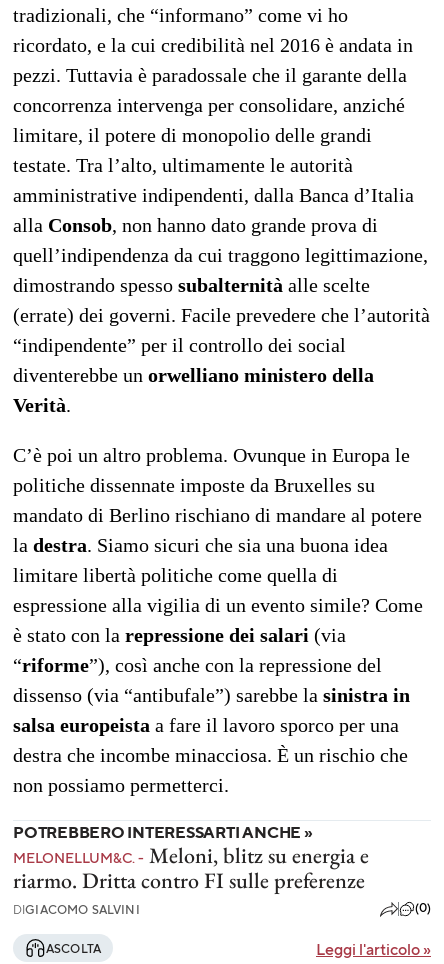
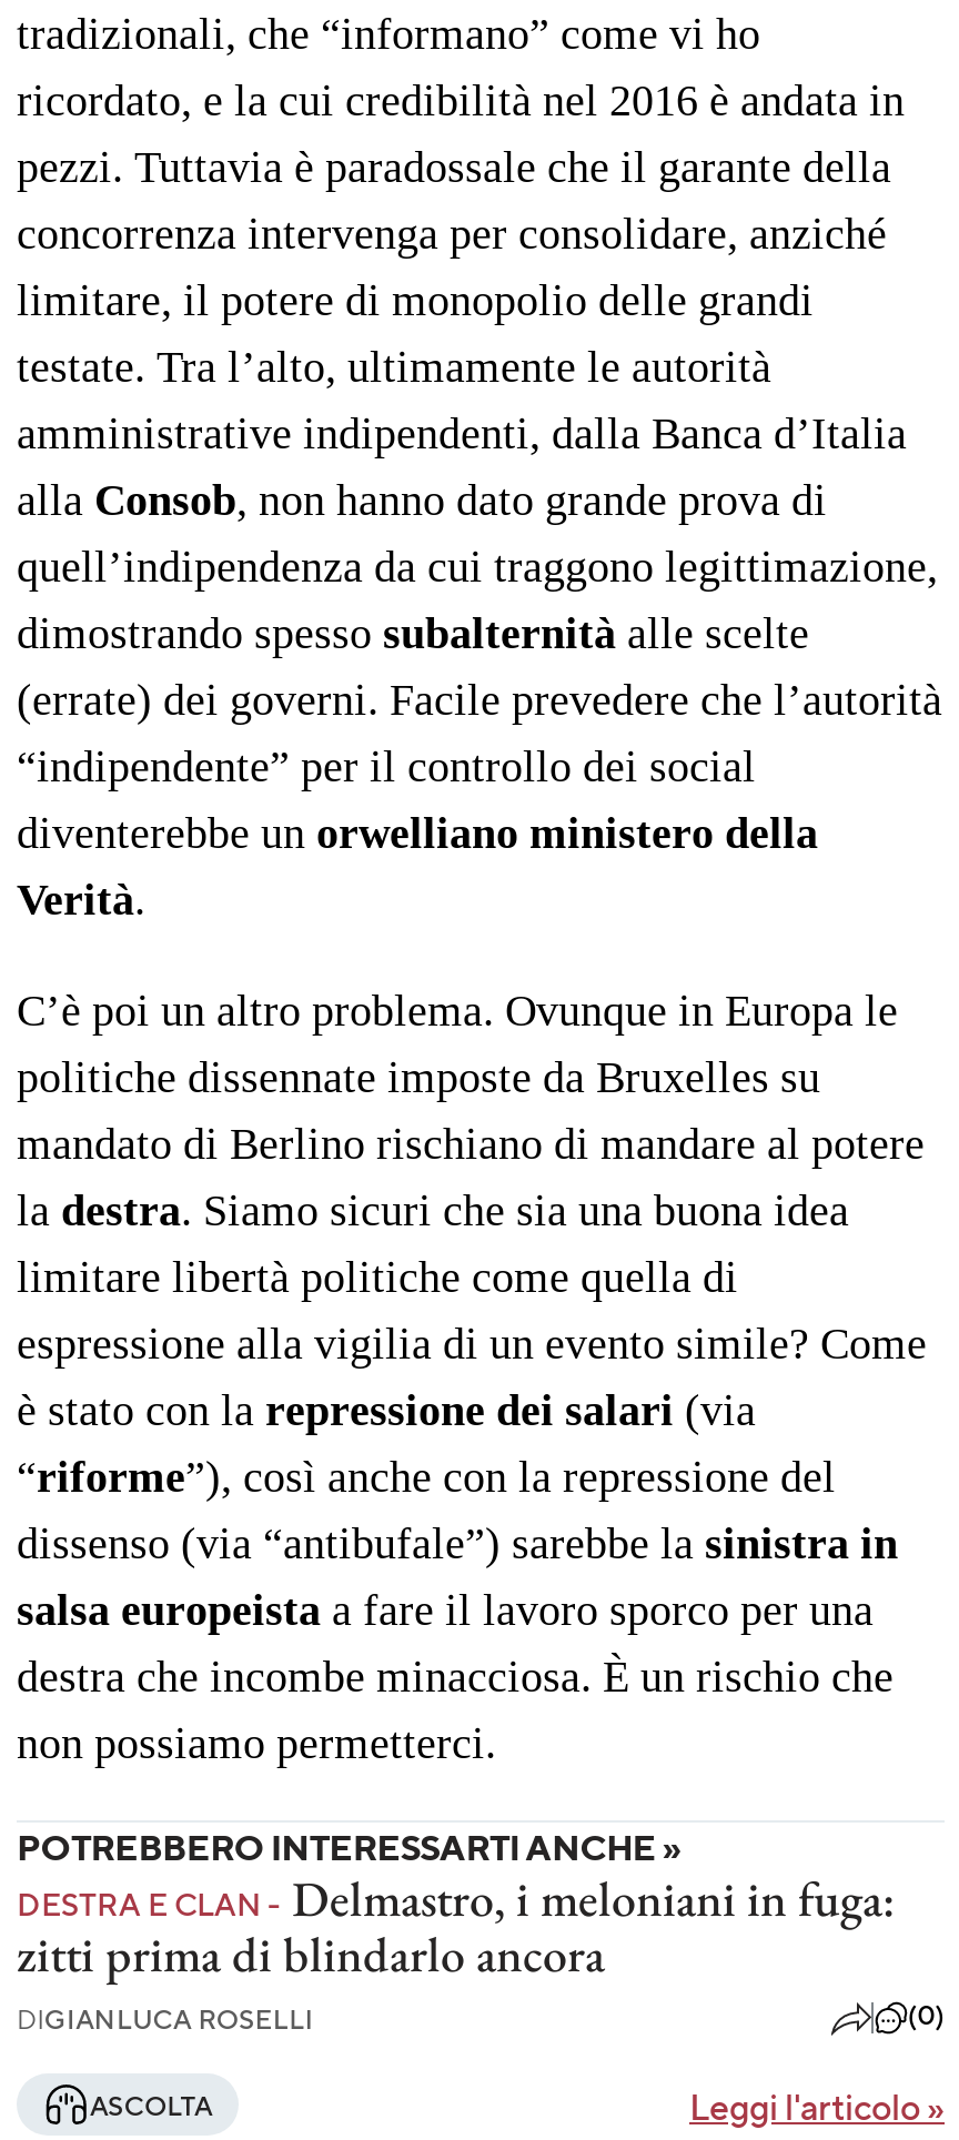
[13,841,369,917] MELONELLUM&C. - Meloni, blitz su energia e | riarmo. Dritta contro FI sulle preferenze | DIGIACOMO SALVINI -> [17,1867,896,2035] DESTRA E CLAN - Delmastro, i meloniani in fuga: | zitti prima di blindarlo ancora | DIGIANLUCA ROSELLI

